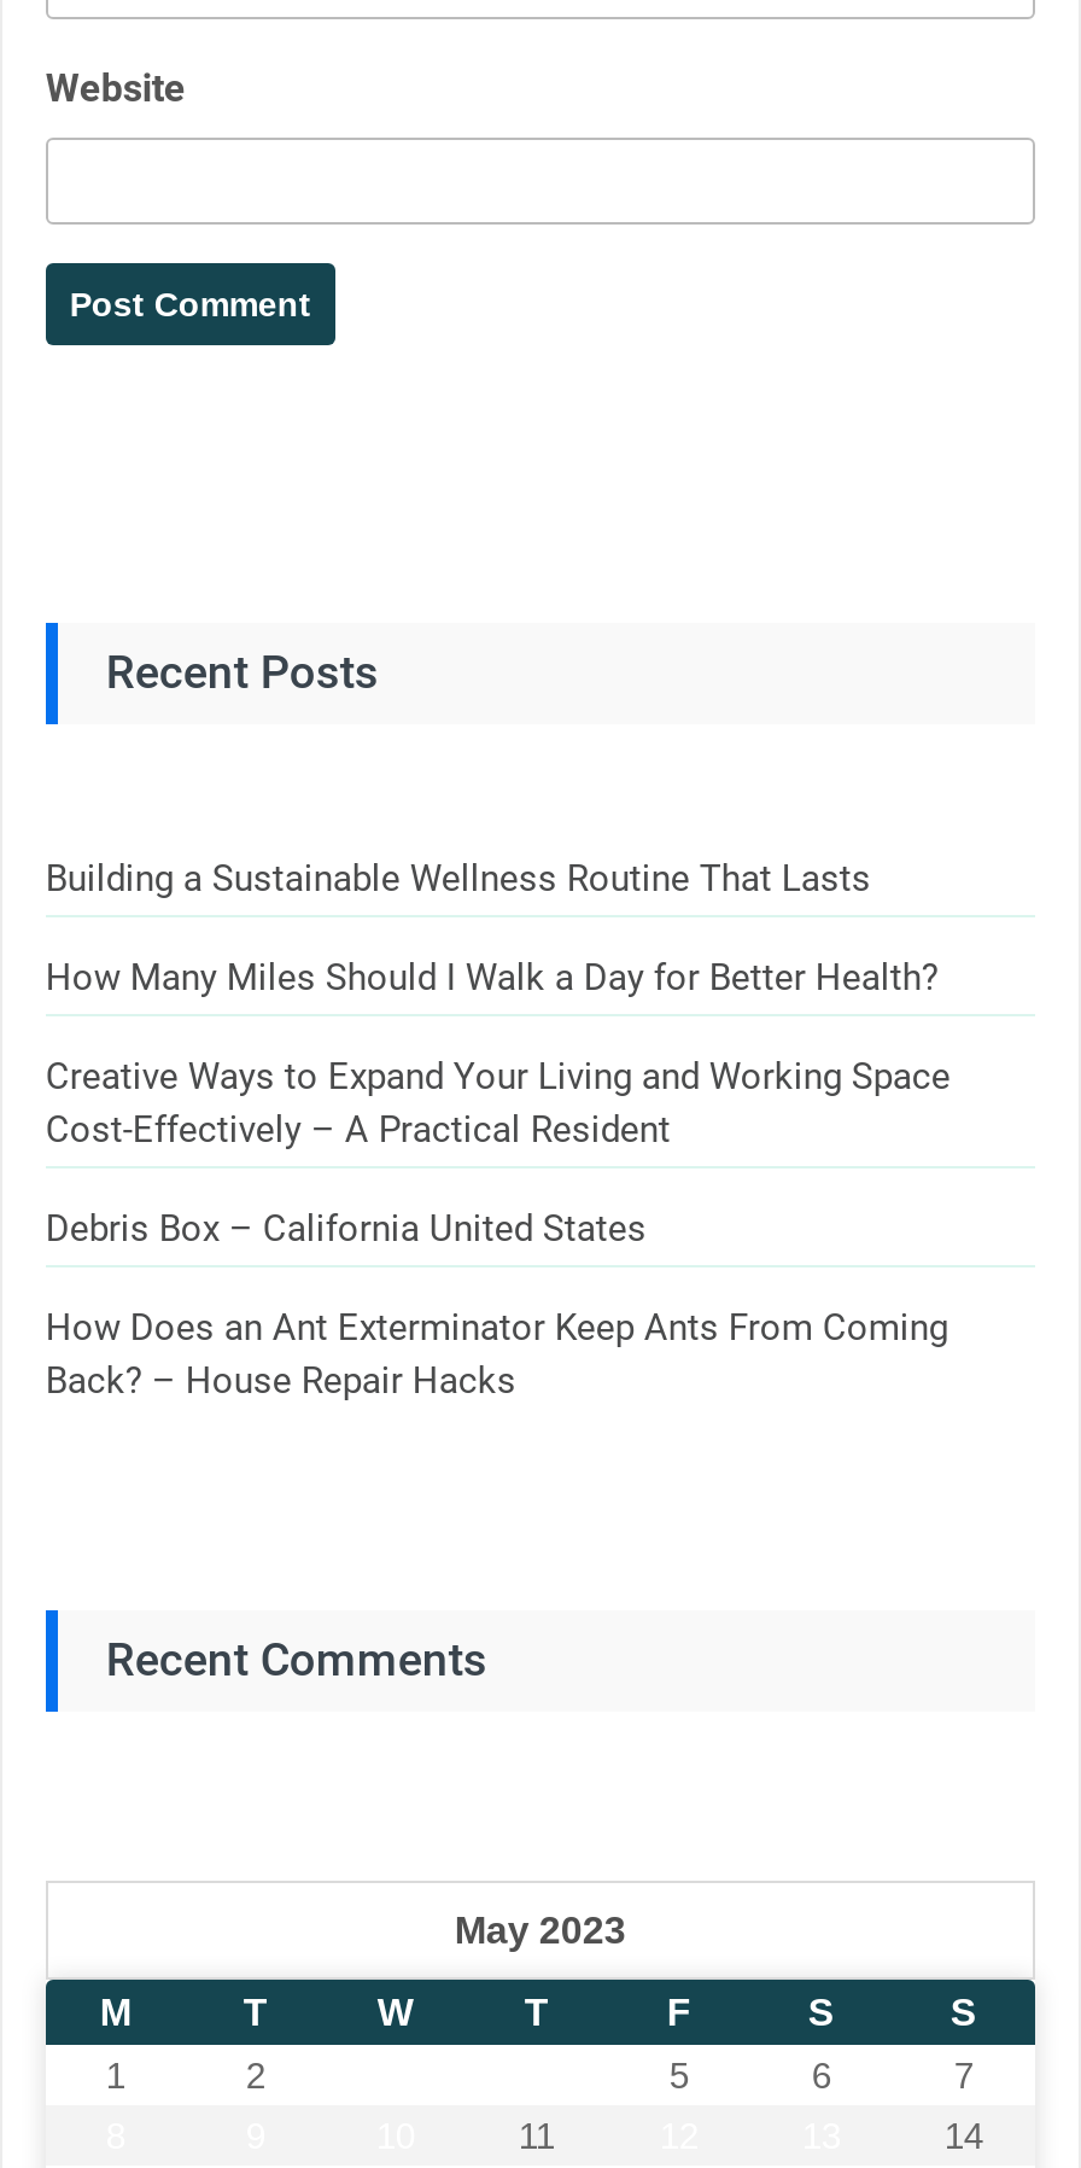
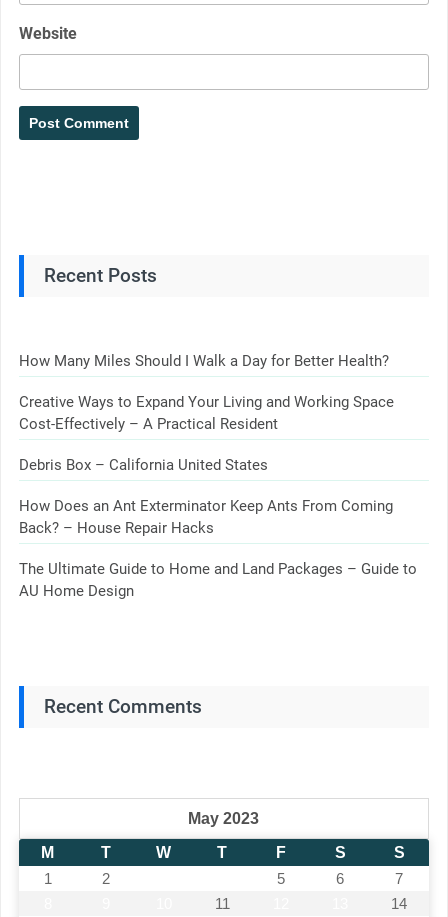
[45,857,871,901] Building a Sustainable Wellness Routine That Lasts -> none
moved [45,956,950,1403] -> [19,352,394,537]: How Many Miles Should I Walk a Day for Better Health? | Creative Ways to Expand Your Living and Working Space | Cost-Effectively – A Practical Resident | Debris Box – California United States | How Does an Ant Exterminator Keep Ants From Coming | Back? – House Repair Hacks
none -> [19,560,417,600] The Ultimate Guide to Home and Land Packages – Guide to | AU Home Design

